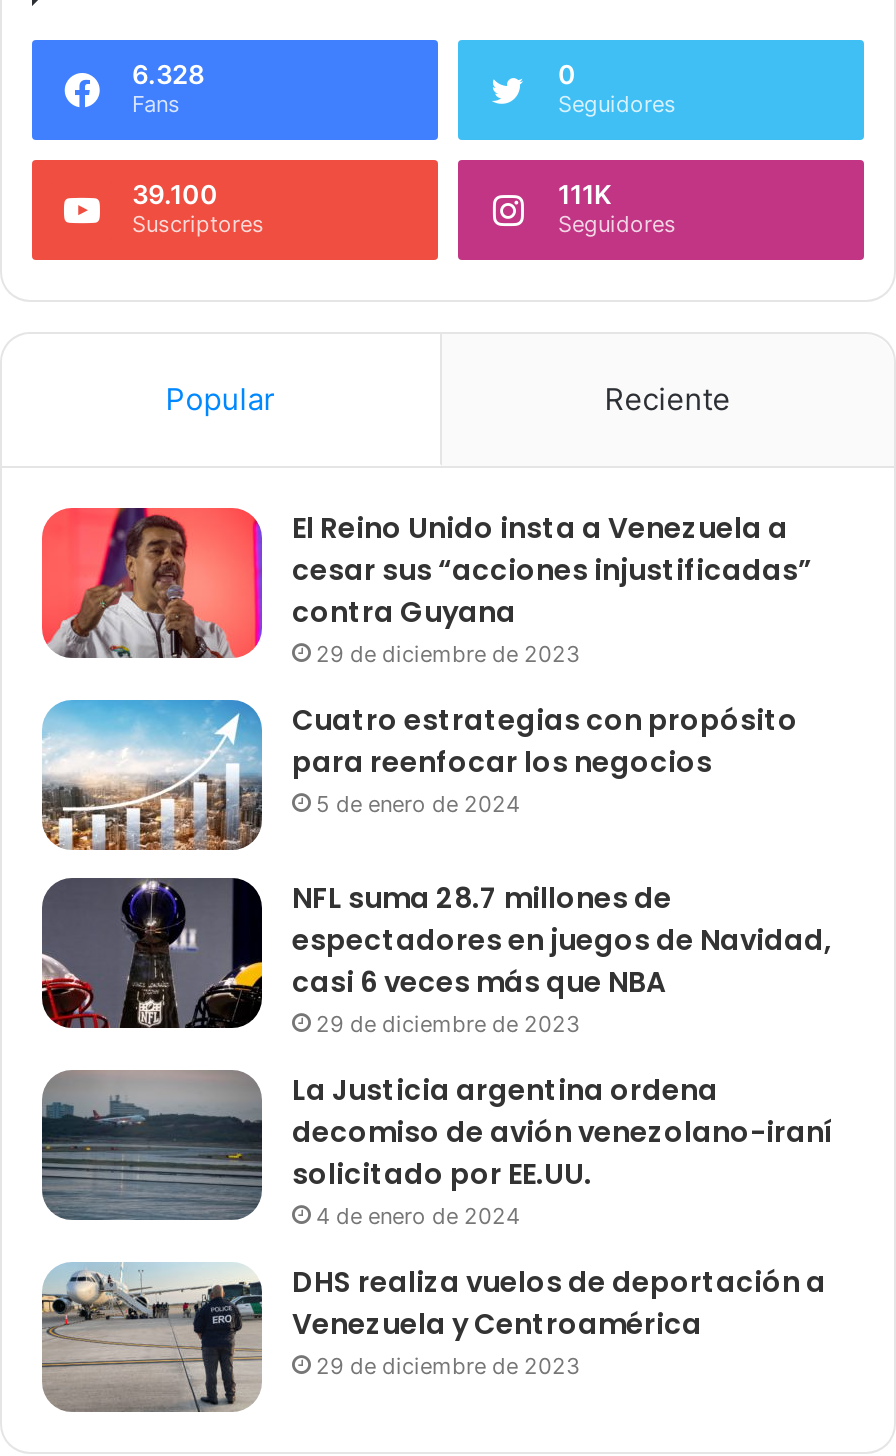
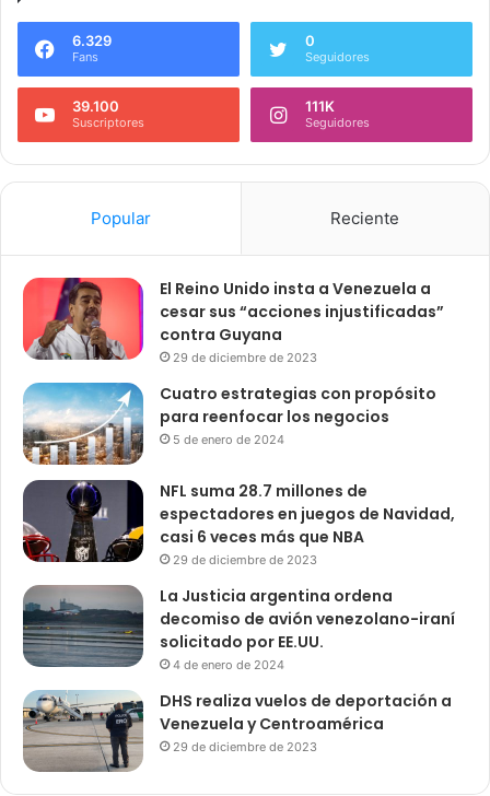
[132,58,204,90] 6.328 -> [72,32,112,49] 6.329

